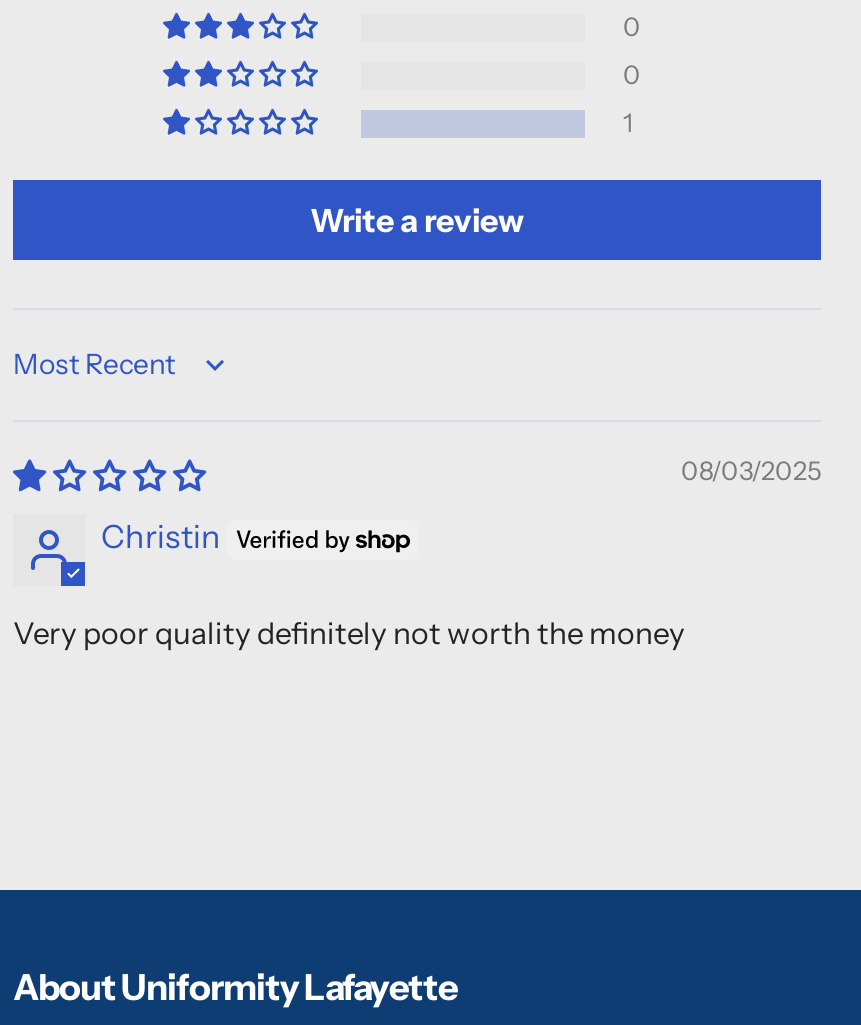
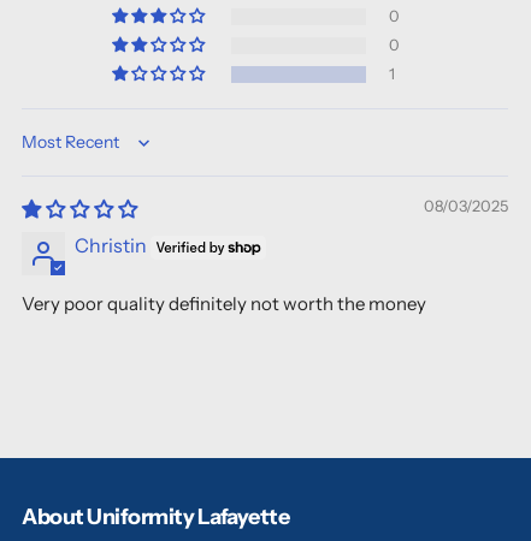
[310,200,524,240] Write a review -> none

